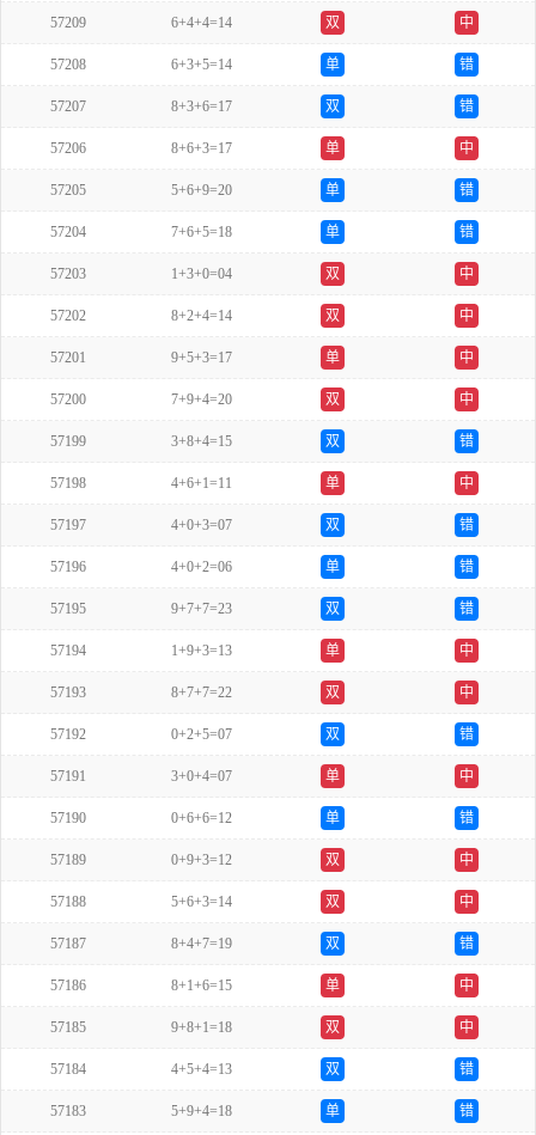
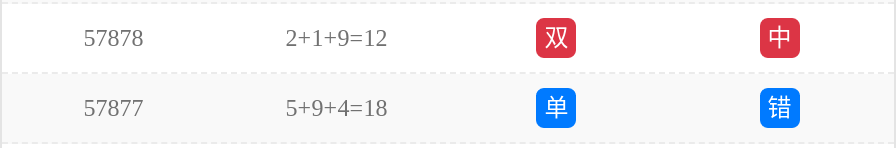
[50,14,86,31] 57209 -> [84,24,144,52] 57878
[171,14,232,31] 6+4+4=14 -> [286,24,388,52] 2+1+9=12
[50,56,474,1119] 57208 | 6+3+5=14 | 单 | 错 | 57207 | 8+3+6=17 | 双 | 错 | 57206 | 8+6+3=17 | 单 | 中 | 57205 | 5+6+9=20 | 单 | 错 | 57204 | 7+6+5=18 | 单 | 错 | 57203 | 1+3+0=04 | 双 | 中 | 57202 | 8+2+4=14 | 双 | 中 | 57201 | 9+5+3=17 | 单 | 中 | 57200 | 7+9+4=20 | 双 | 中 | 57199 | 3+8+4=15 | 双 | 错 | 57198 | 4+6+1=11 | 单 | 中 | 57197 | 4+0+3=07 | 双 | 错 | 57196 | 4+0+2=06 | 单 | 错 | 57195 | 9+7+7=23 | 双 | 错 | 57194 | 1+9+3=13 | 单 | 中 | 57193 | 8+7+7=22 | 双 | 中 | 57192 | 0+2+5=07 | 双 | 错 | 57191 | 3+0+4=07 | 单 | 中 | 57190 | 0+6+6=12 | 单 | 错 | 57189 | 0+9+3=12 | 双 | 中 | 57188 | 5+6+3=14 | 双 | 中 | 57187 | 8+4+7=19 | 双 | 错 | 57186 | 8+1+6=15 | 单 | 中 | 57185 | 9+8+1=18 | 双 | 中 | 57184 | 4+5+4=13 | 双 | 错 | 57183 -> [84,94,144,122] 57877

